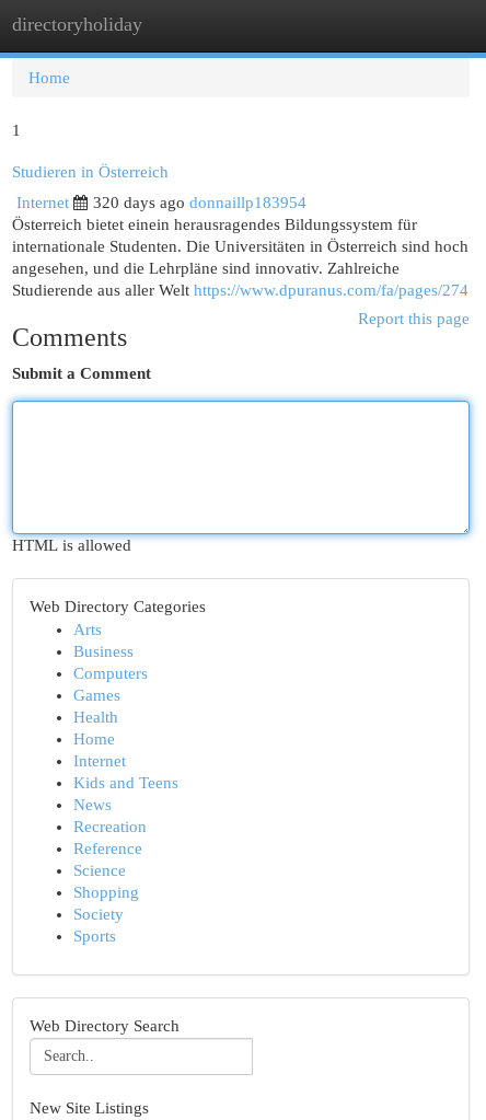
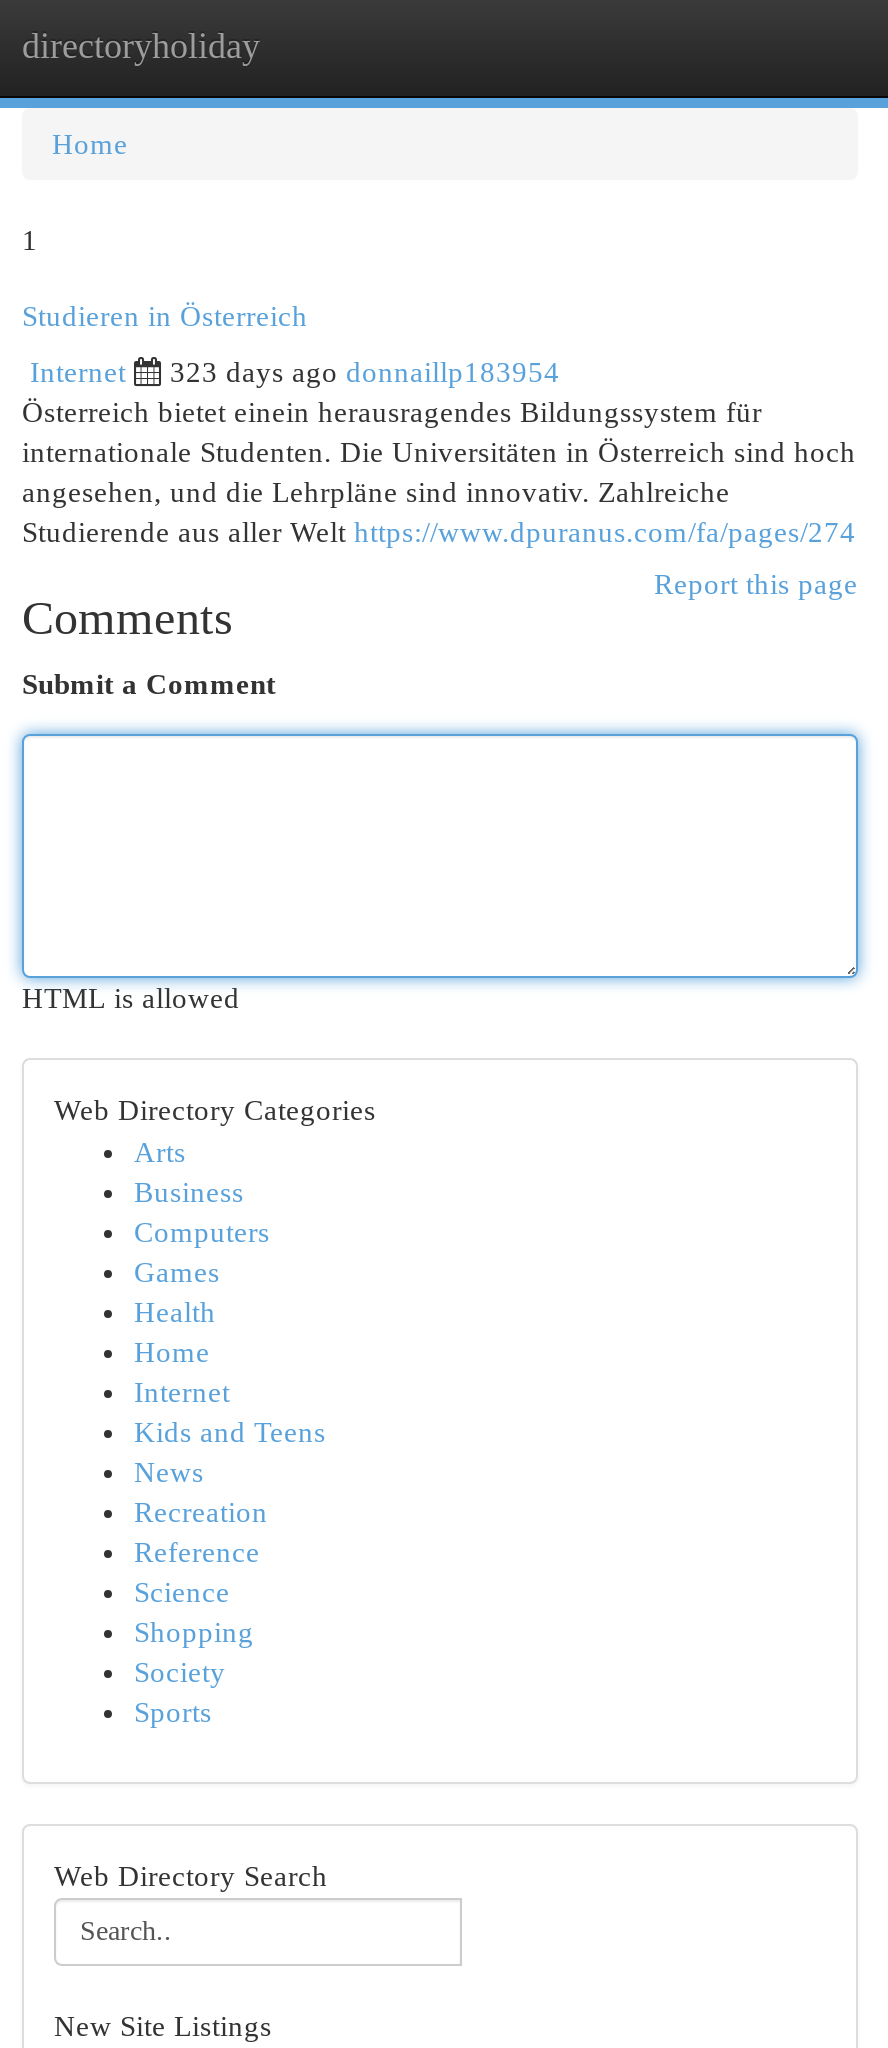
[93,194,306,211] 320 days ago donnaillp183954 -> [170,356,560,388] 323 days ago donnaillp183954

